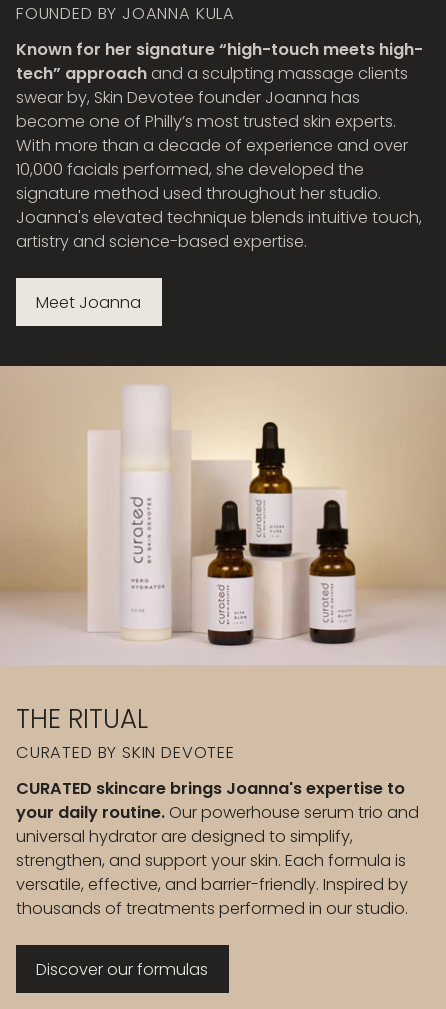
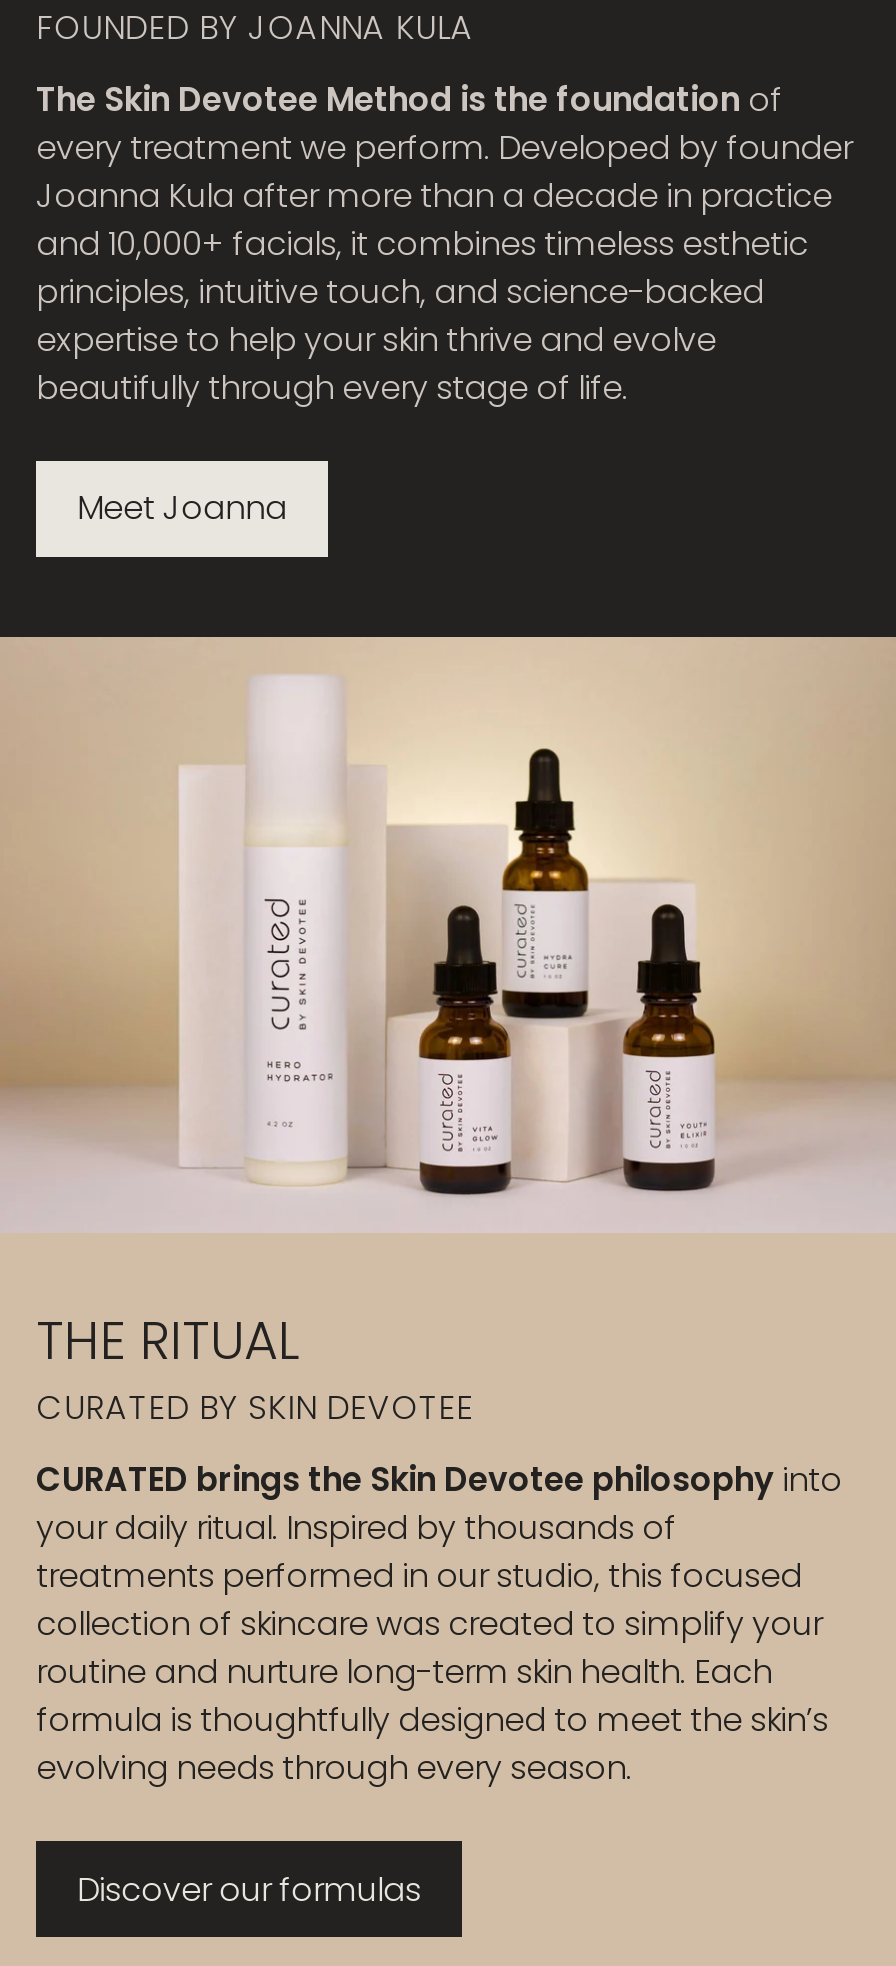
[16,38,423,253] Known for her signature “high-touch meets high- | tech” approach and a sculpting massage clients | swear by, Skin Devotee founder Joanna has | become one of Philly’s most trusted skin experts. | With more than a decade of experience and over | 10,000 facials performed, she developed the | signature method used throughout her studio. | Joanna's elevated technique blends intuitive touch, | artistry and science-based expertise. -> [36,77,852,411] The Skin Devotee Method is the foundation of | every treatment we perform. Developed by founder | Joanna Kula after more than a decade in practice | and 10,000+ facials, it combines timeless esthetic | principles, intuitive touch, and science-backed | expertise to help your skin thrive and evolve | beautifully through every stage of life.
moved [16,291,394,764] -> [36,486,792,1432]: [image] | Meet Joanna | THE RITUAL | CURATED BY SKIN DEVOTEE
[16,777,419,920] CURATED skincare brings Joanna's expertise to | your daily routine. Our powerhouse serum trio and | universal hydrator are designed to simplify, | strengthen, and support your skin. Each formula is | versatile, effective, and barrier-friendly. Inspired by | thousands of treatments performed in our studio. -> [36,1458,842,1792] CURATED brings the Skin Devotee philosophy into | your daily ritual. Inspired by thousands of | treatments performed in our studio, this focused | collection of skincare was created to simplify your | routine and nurture long-term skin health. Each | formula is thoughtfully designed to meet the skin’s | evolving needs through every season.

